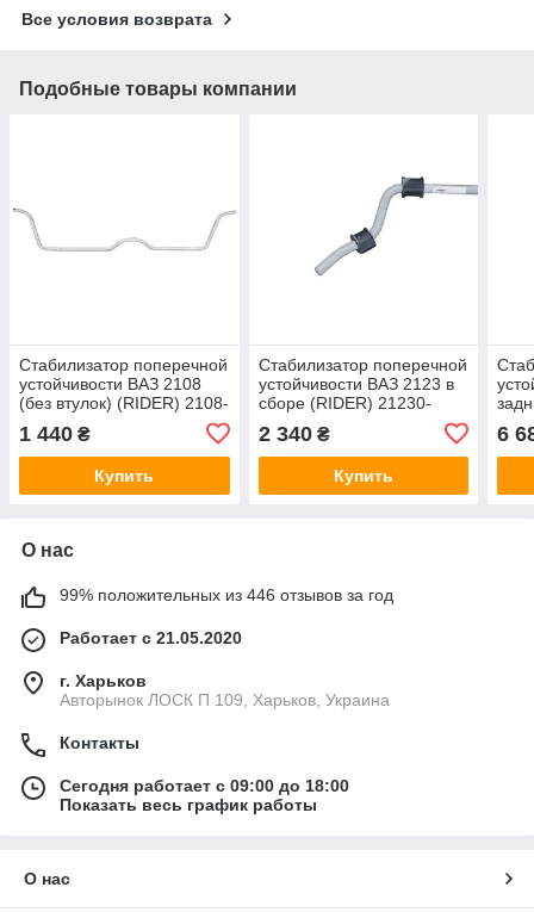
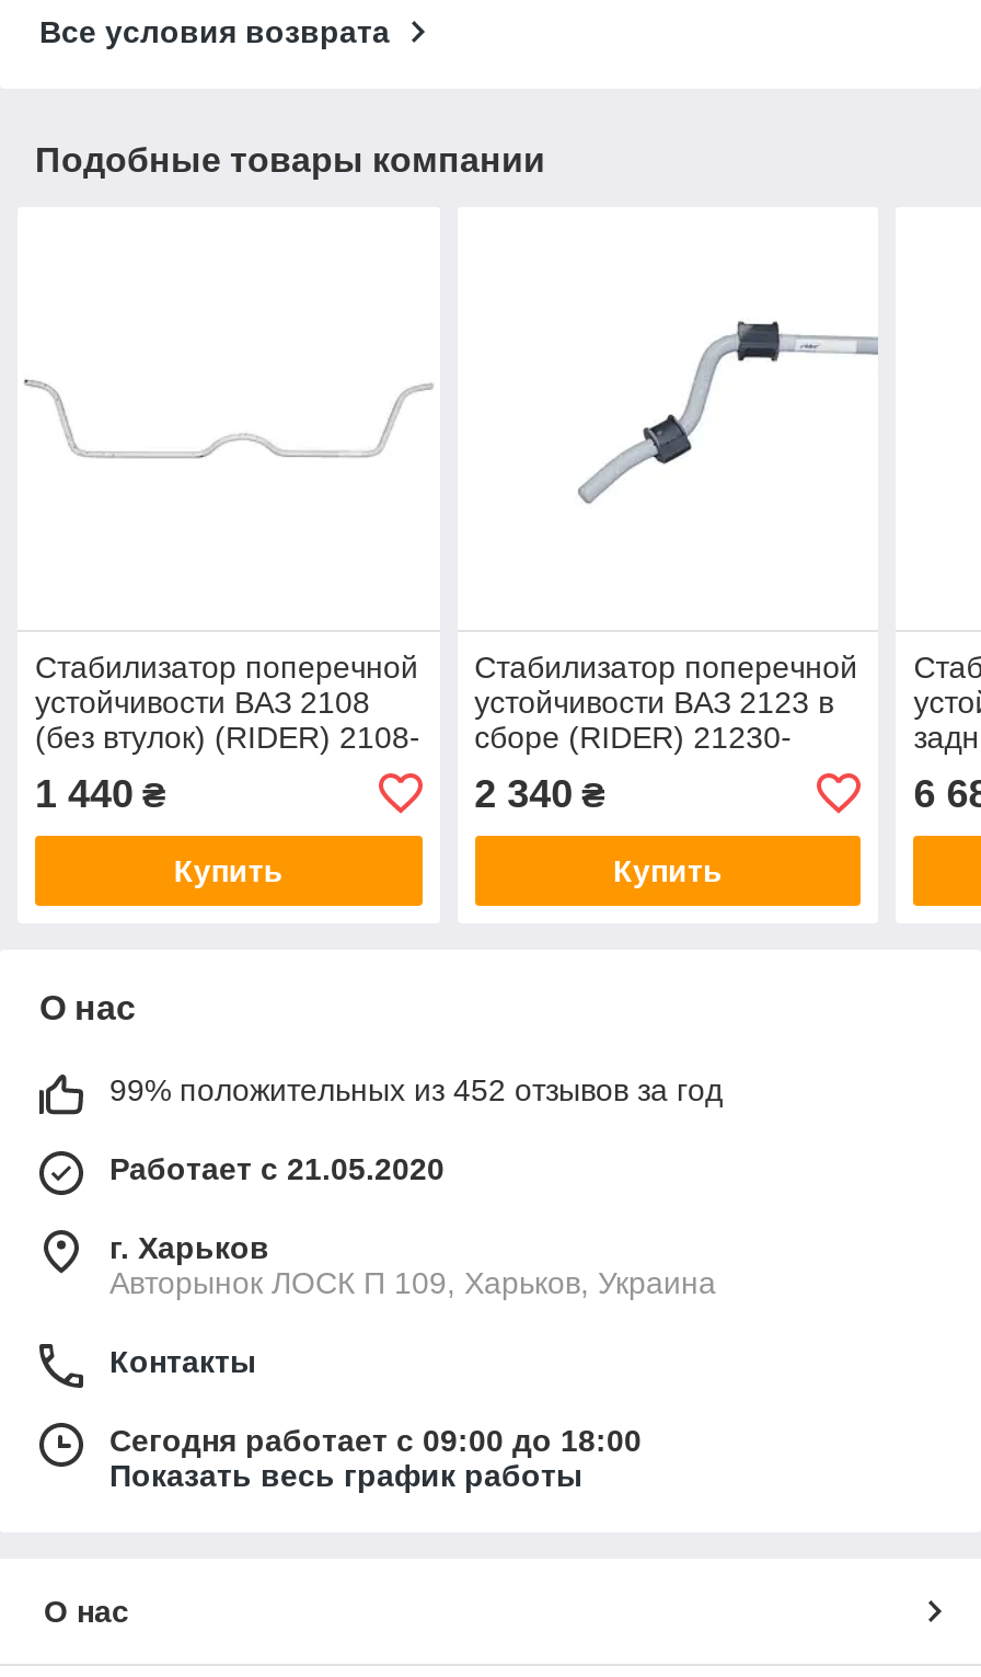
[60,585,393,604] 99% положительных из 446 отзывов за год -> [109,1072,723,1107] 99% положительных из 452 отзывов за год

